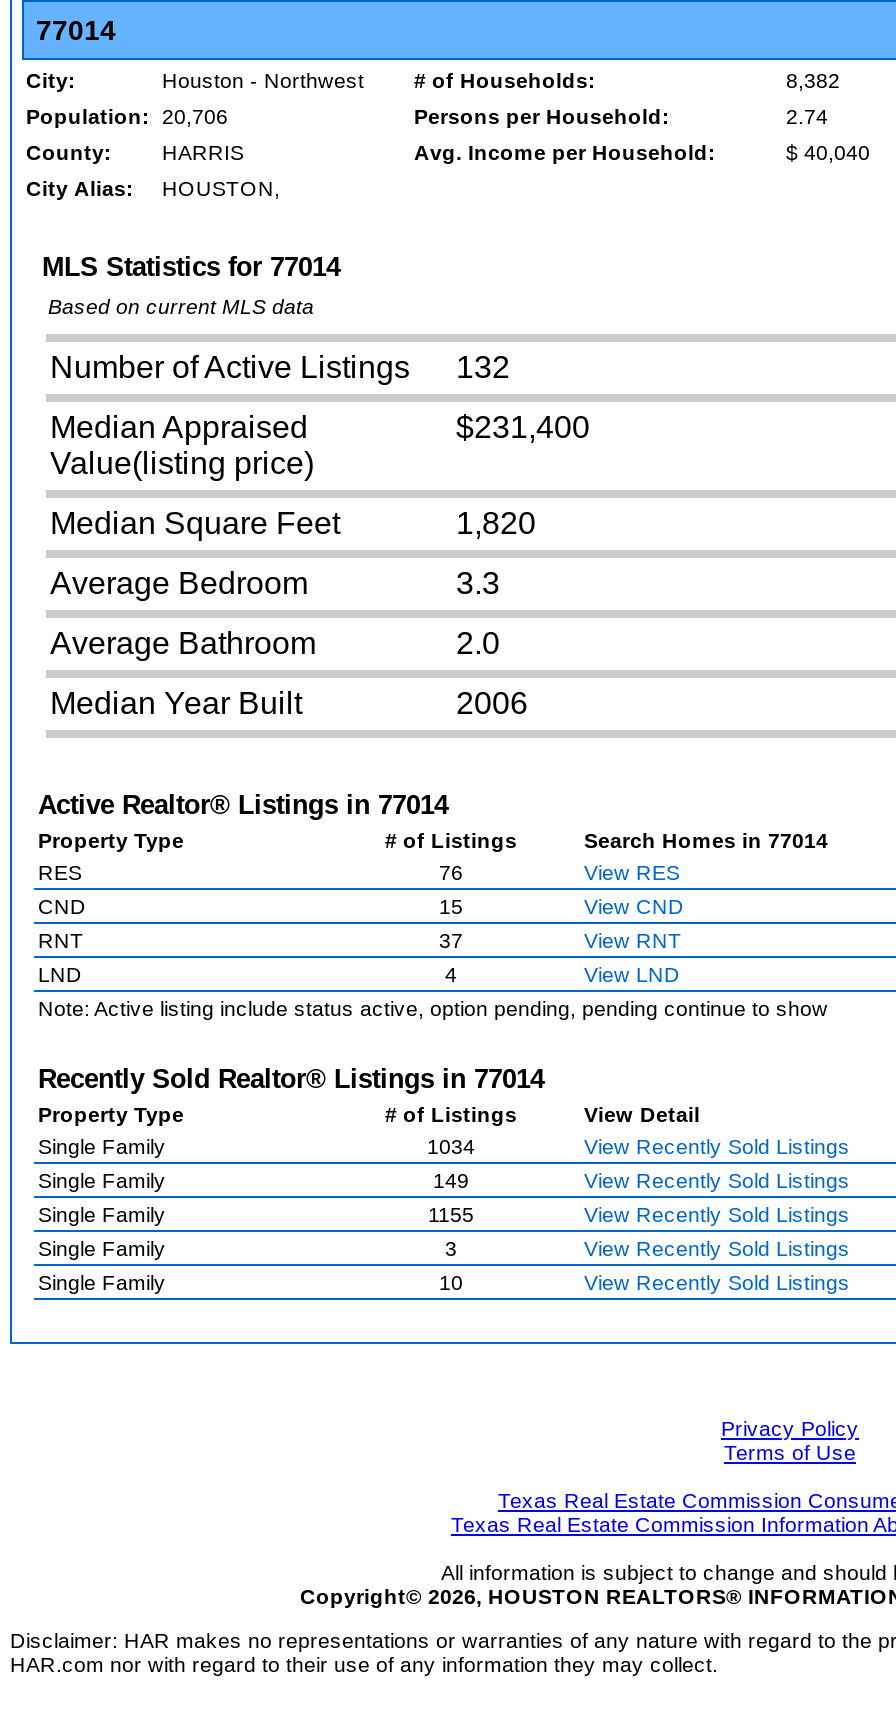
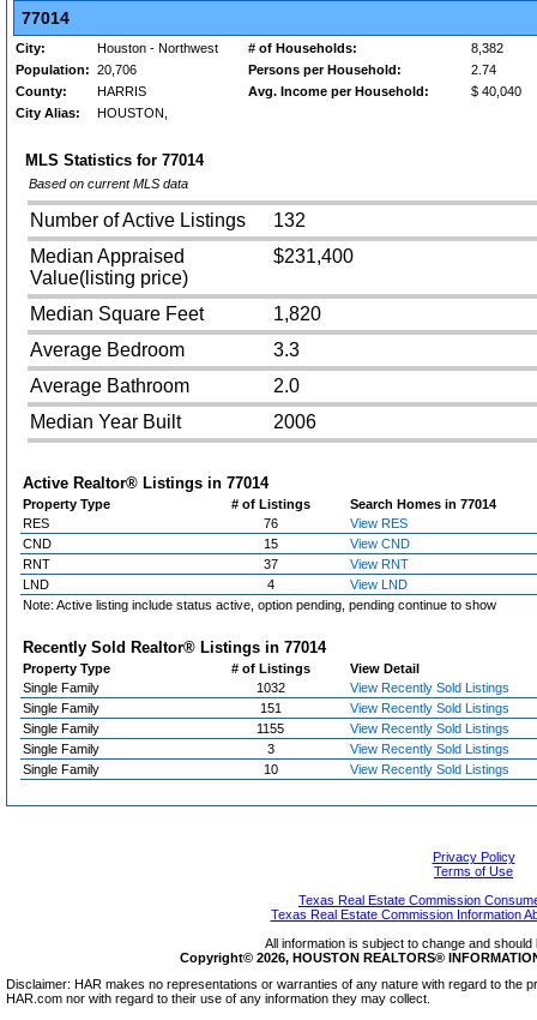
[427,1134,475,1158] 1034 -> [256,680,285,695] 1032
[433,1168,469,1192] 149 -> [260,701,281,715] 151

